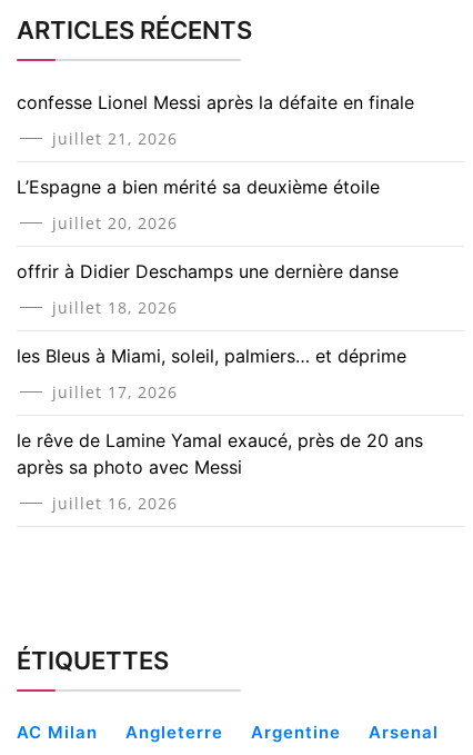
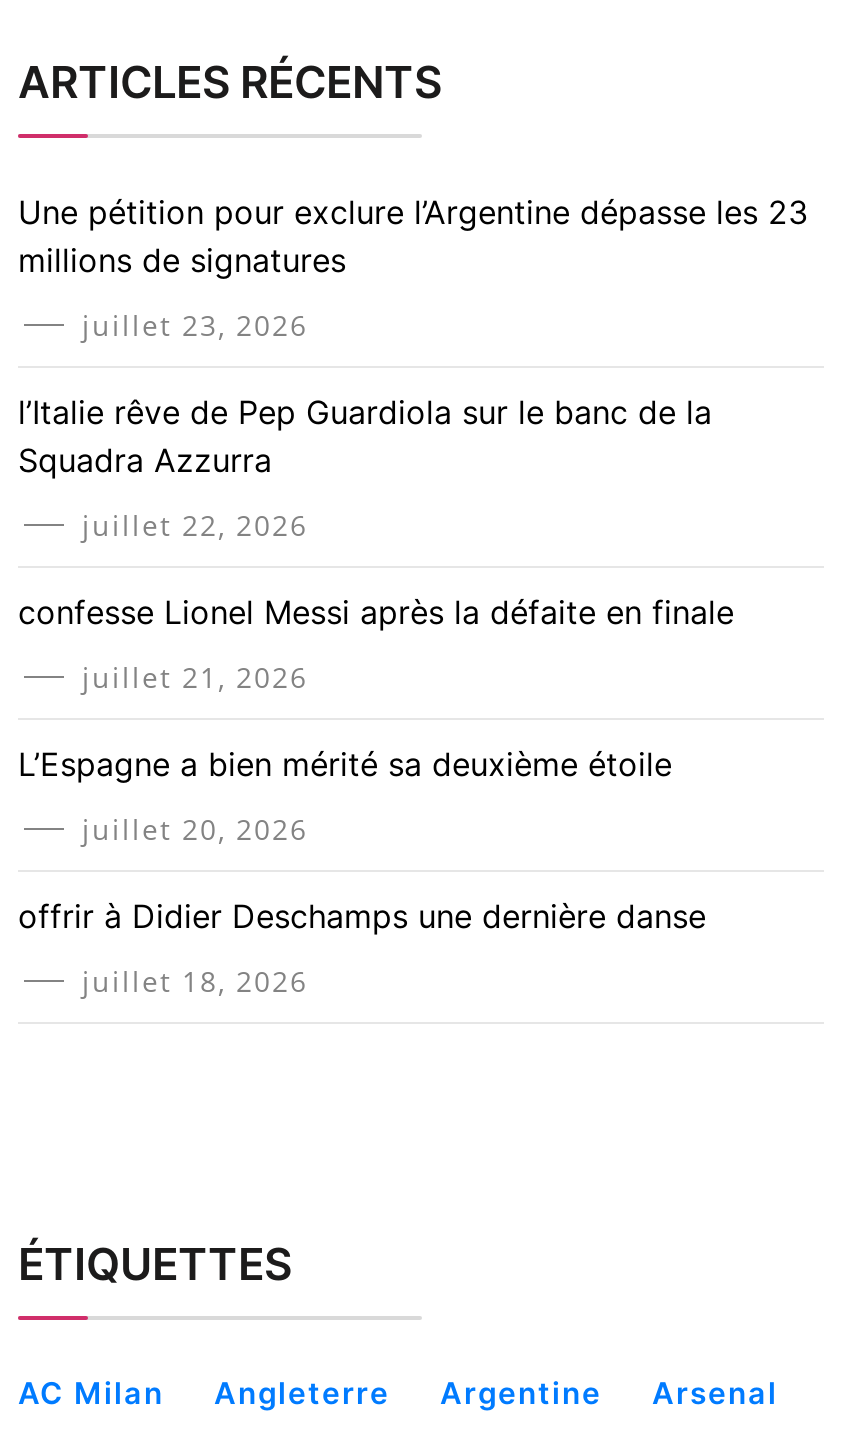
none -> [18,192,808,544] Une pétition pour exclure l’Argentine dépasse les 23 | millions de signatures | juillet 23, 2026 | l’Italie rêve de Pep Guardiola sur le banc de la | Squadra Azzurra | juillet 22, 2026
moved [17,91,414,318] -> [18,592,734,1000]: confesse Lionel Messi après la défaite en finale | juillet 21, 2026 | L’Espagne a bien mérité sa deuxième étoile | juillet 20, 2026 | offrir à Didier Deschamps une dernière danse | juillet 18, 2026
[17,345,423,514] les Bleus à Miami, soleil, palmiers… et déprime | juillet 17, 2026 | le rêve de Lamine Yamal exaucé, près de 20 ans | après sa photo avec Messi | juillet 16, 2026 -> none

